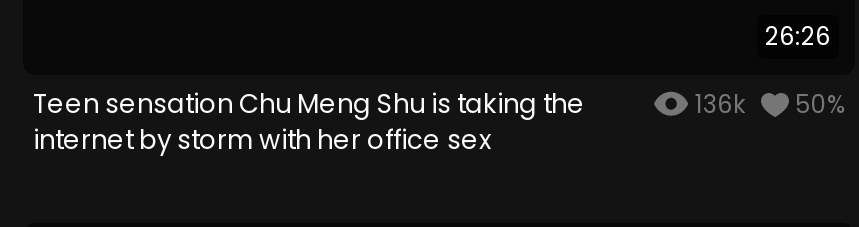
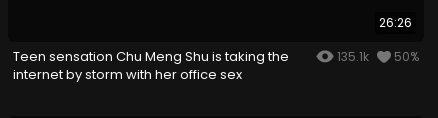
[689,86,845,120] 136k 50% -> [334,47,419,64] 135.1k 50%

